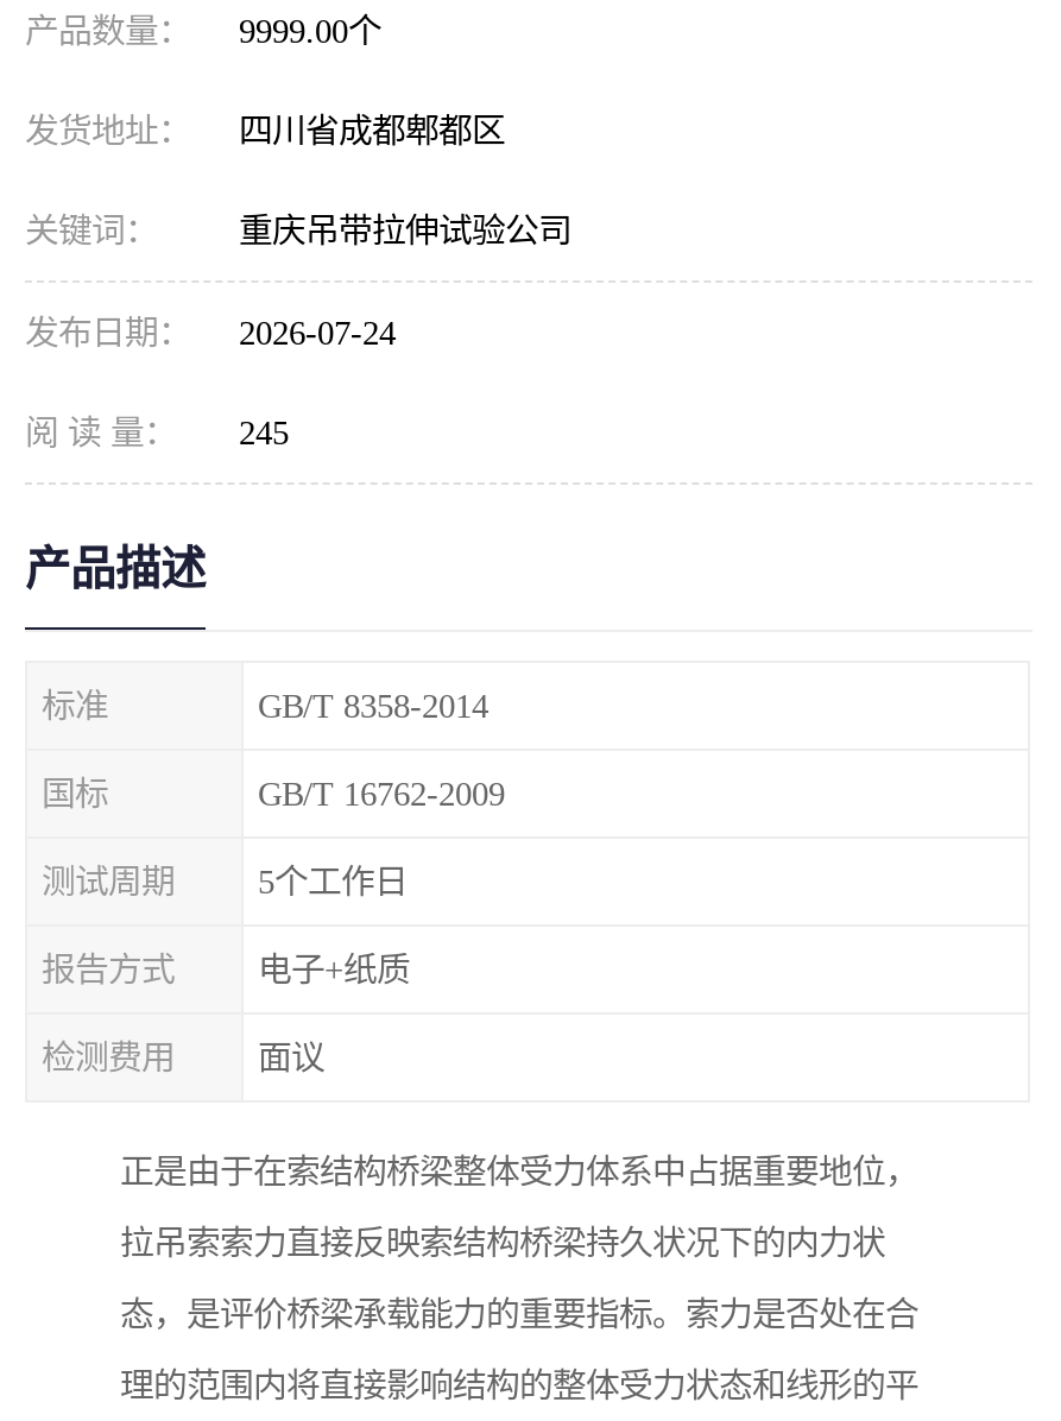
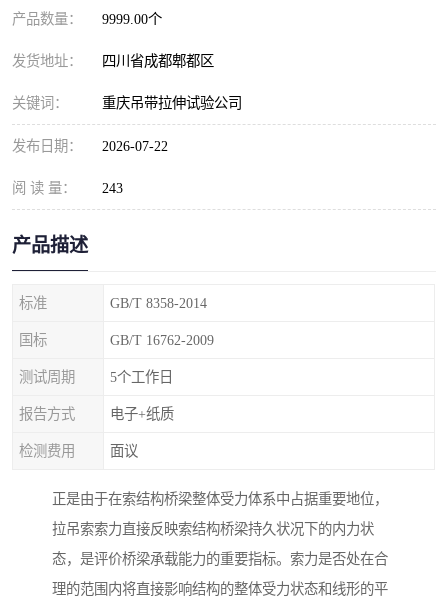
[25,314,396,352] 发布日期： 2026-07-24 -> [12,138,168,154] 发布日期： 2026-07-22
[25,413,289,451] 阅 读 量： 245 -> [12,180,123,196] 阅 读 量： 243

